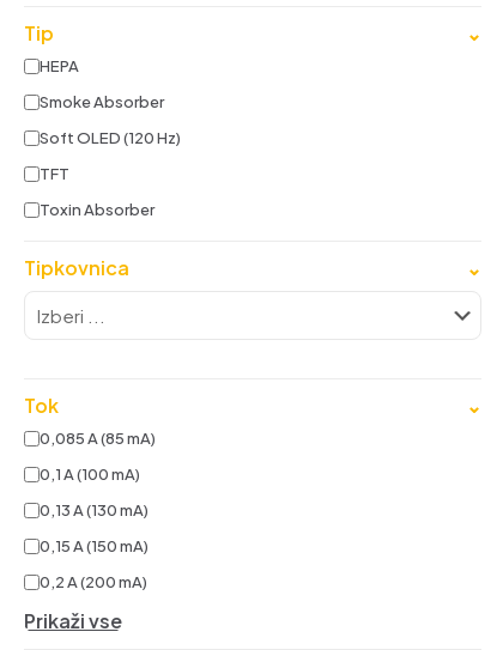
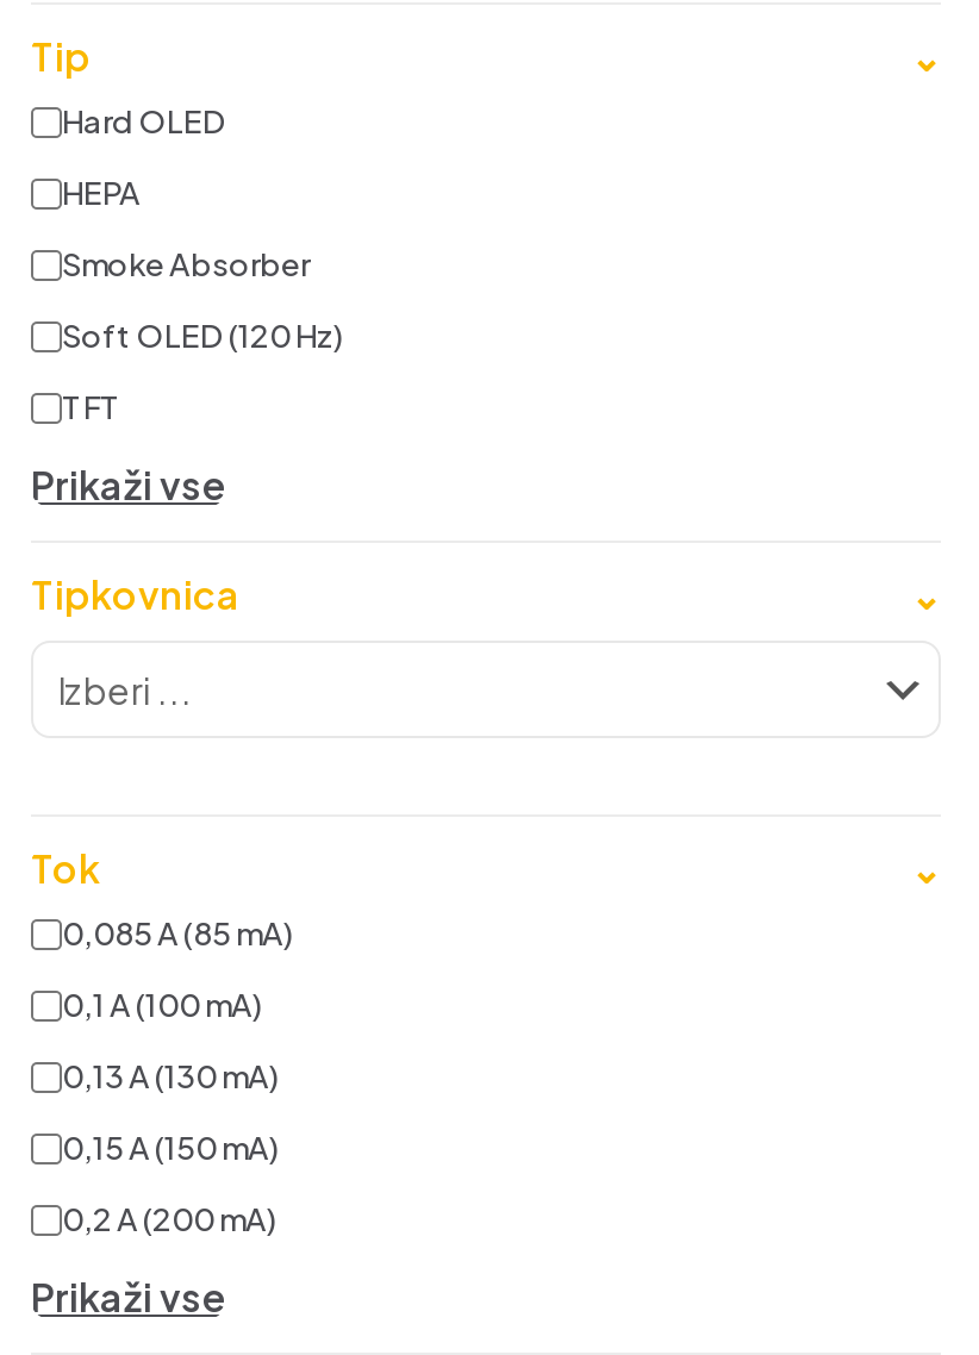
none -> [62,102,226,141] Hard OLED
[40,200,154,219] Toxin Absorber -> [31,460,226,510] Prikaži vse

